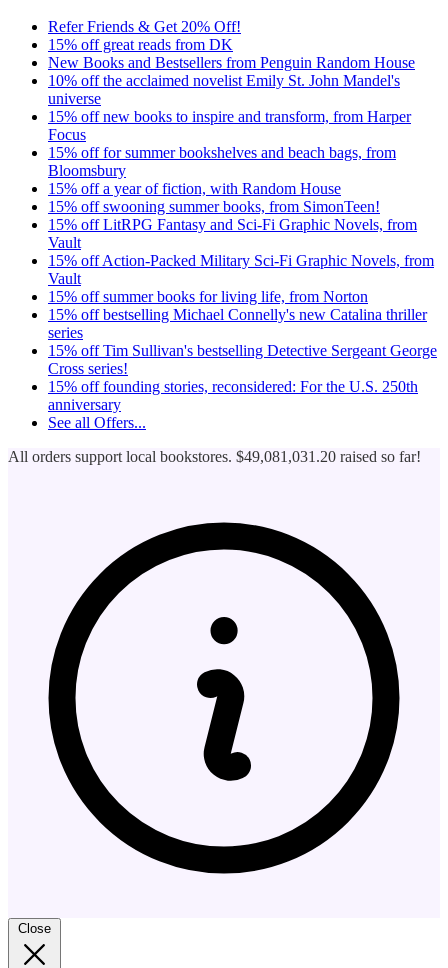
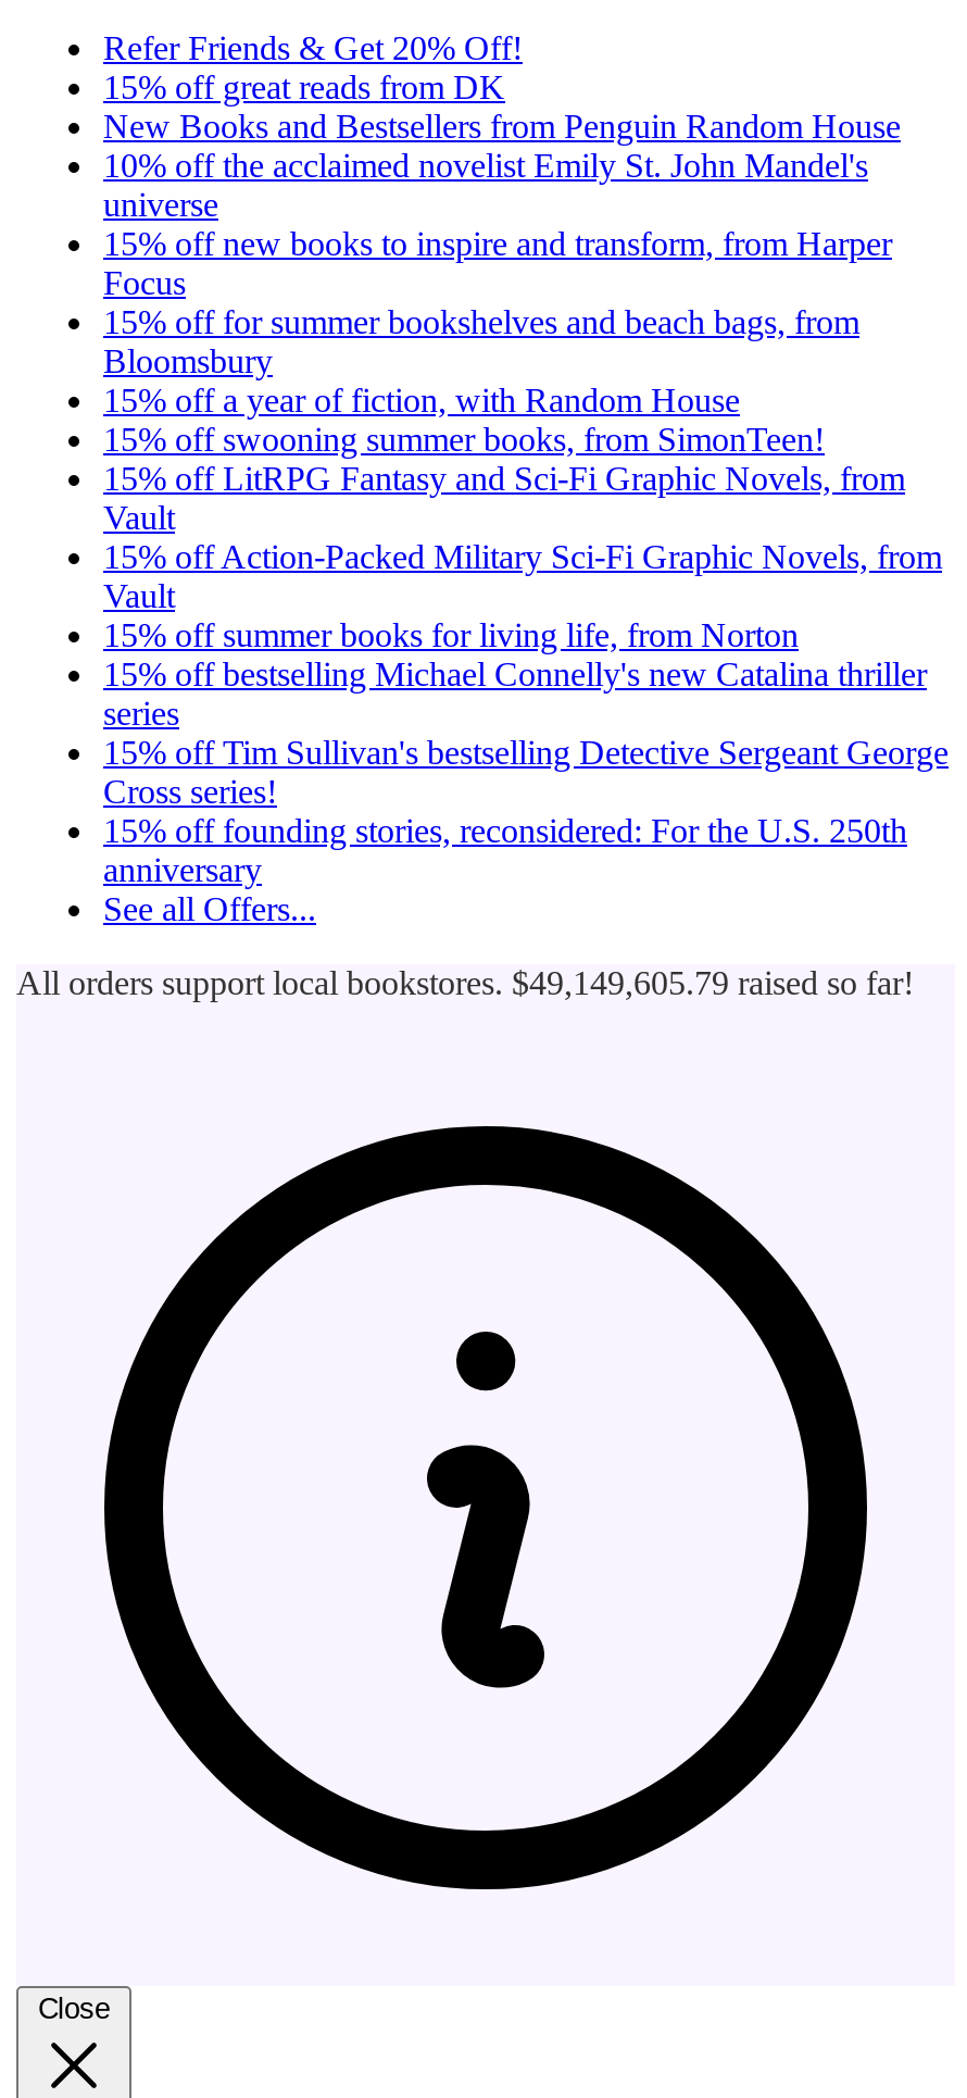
[8,448,421,465] All orders support local bookstores. $49,081,031.20 raised so far! -> [16,964,914,1001] All orders support local bookstores. $49,149,605.79 raised so far!

